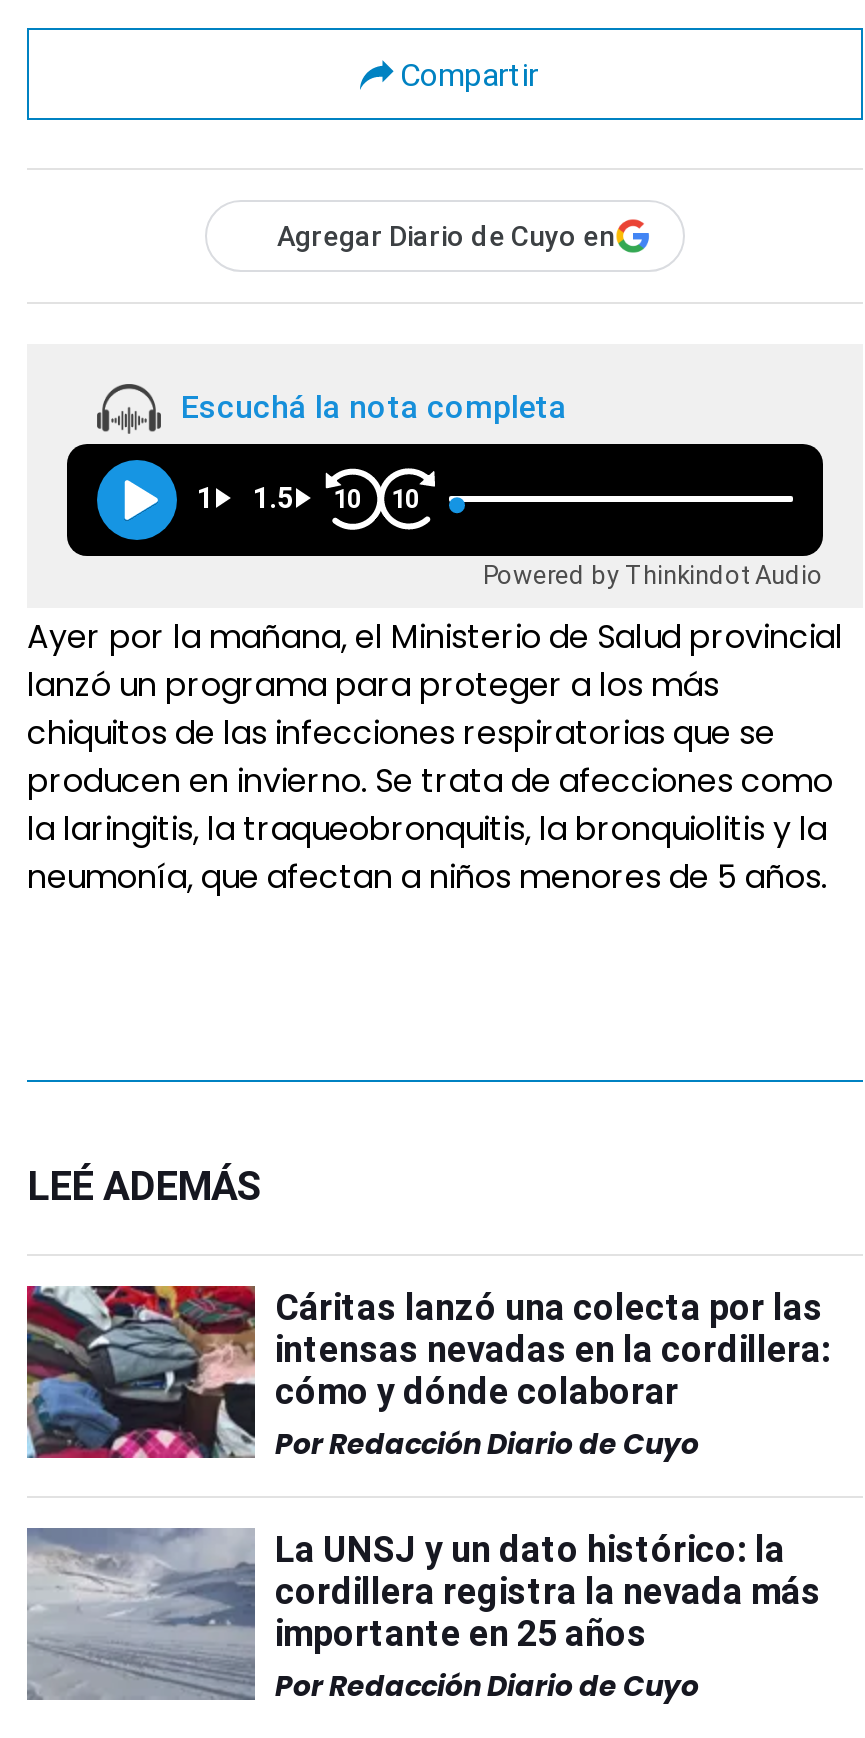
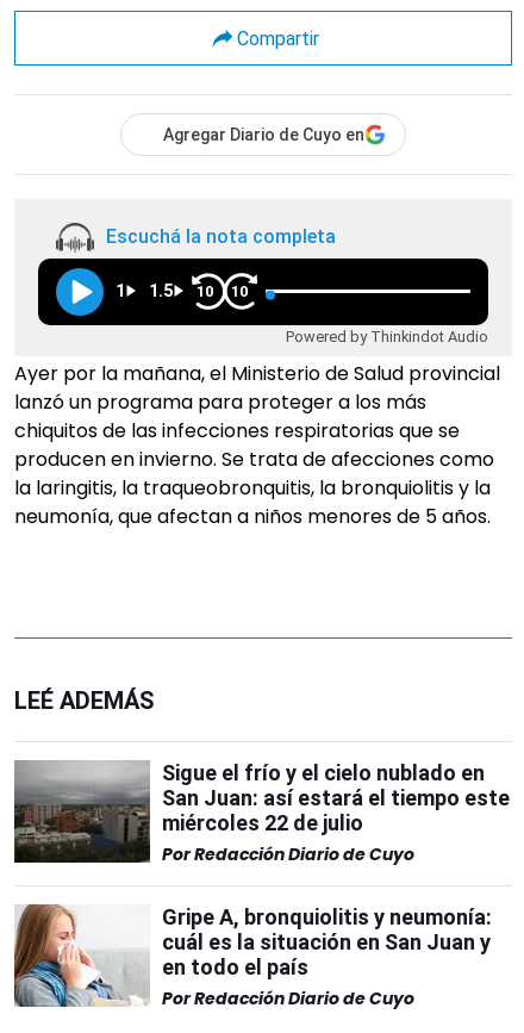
[25,1284,831,1460] [image] | Cáritas lanzó una colecta por las | intensas nevadas en la cordillera: | cómo y dónde colaborar -> [13,760,510,864] [image] | Sigue el frío y el cielo nublado en | San Juan: así estará el tiempo este | miércoles 22 de julio
[27,1526,821,1702] [image] | La UNSJ y un dato histórico: la | cordillera registra la nevada más | importante en 25 años -> [14,904,492,1007] [image] | Gripe A, bronquiolitis y neumonía: | cuál es la situación en San Juan y | en todo el país

